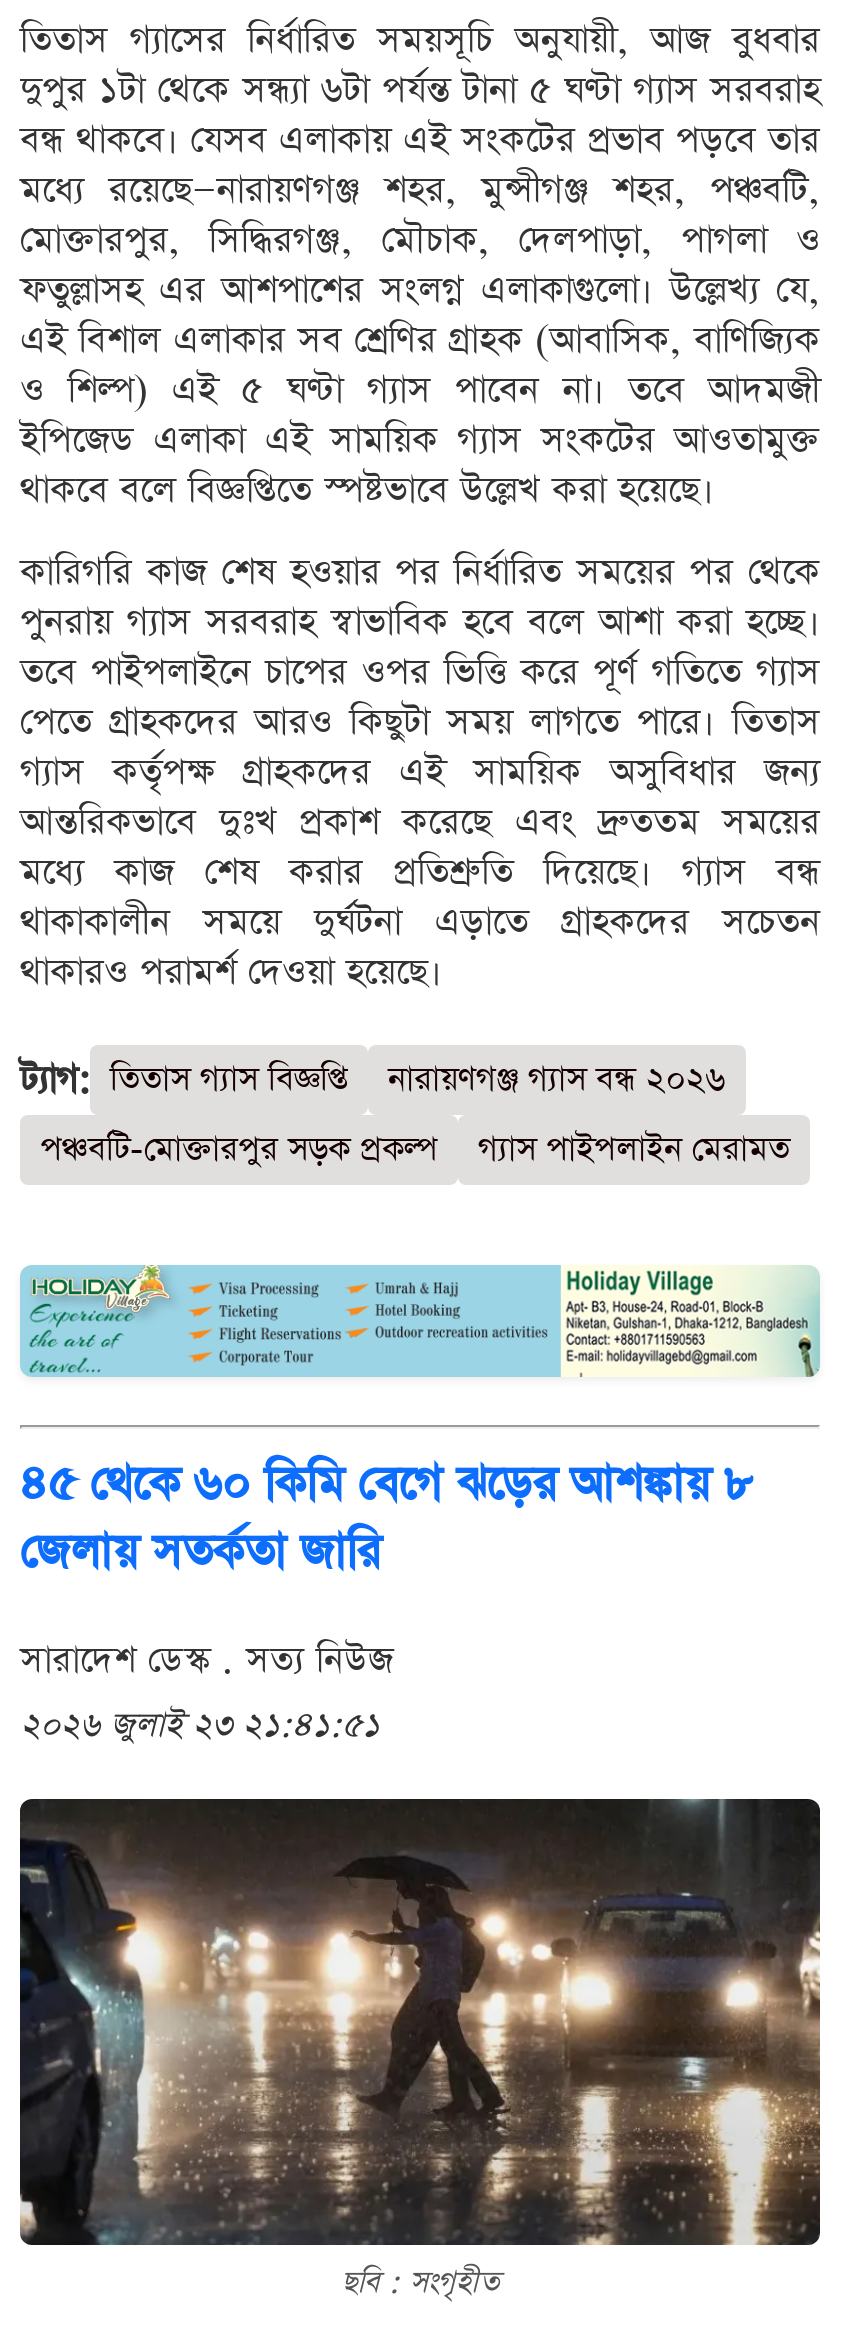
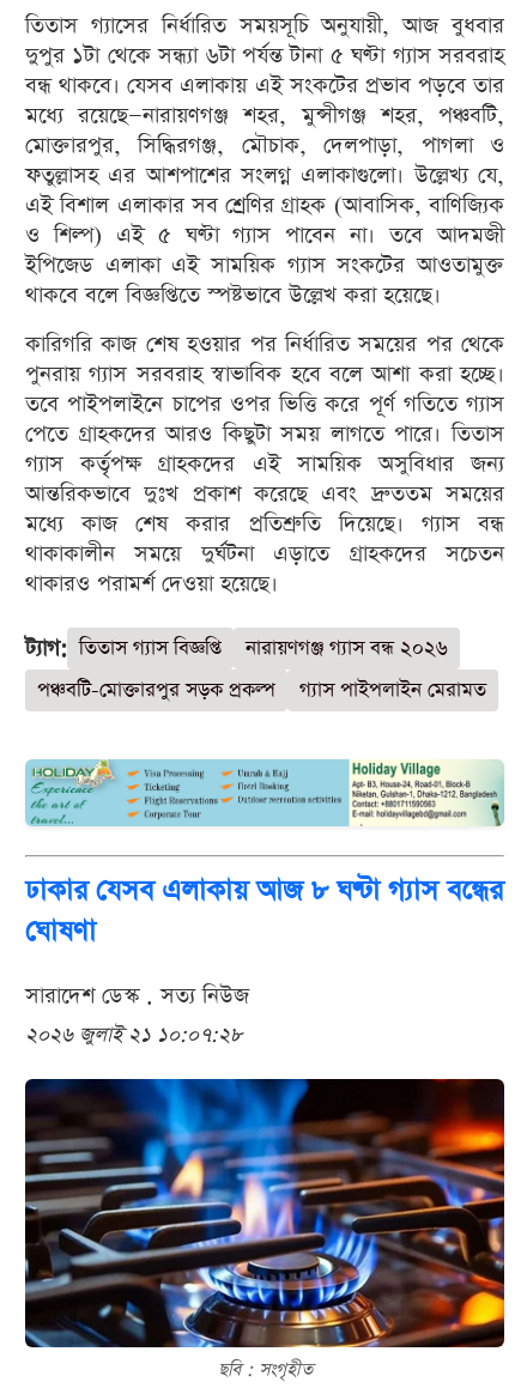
[20,1452,752,1584] ৪৫ থেকে ৬০ কিমি বেগে ঝড়ের আশঙ্কায় ৮ | জেলায় সতর্কতা জারি -> [25,871,503,950] ঢাকার যেসব এলাকায় আজ ৮ ঘণ্টা গ্যাস বন্ধের | ঘোষণা
[20,1702,380,1748] ২০২৬ জুলাই ২৩ ২১:৪১:৫১ -> [25,1021,242,1049] ২০২৬ জুলাই ২১ ১০:০৭:২৮
[18,1797,822,2247] [image] -> [24,1078,505,1348] [image]

